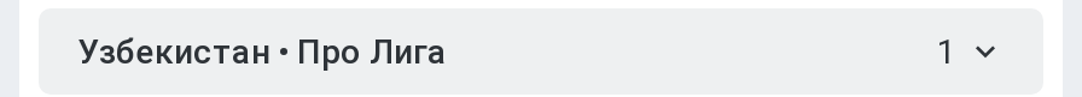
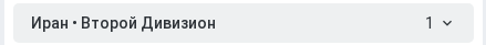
[77,32,447,71] Узбекистан • Про Лига -> [31,14,216,32] Иран • Второй Дивизион

